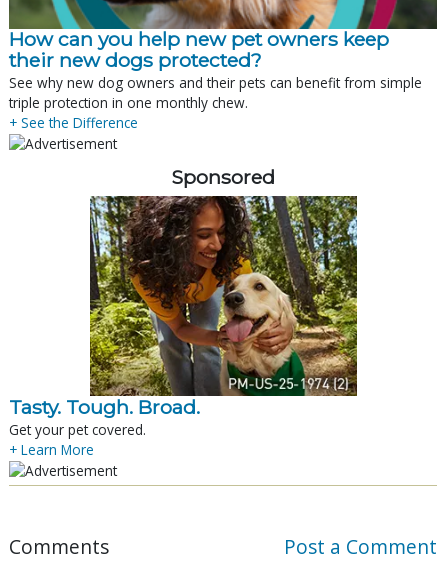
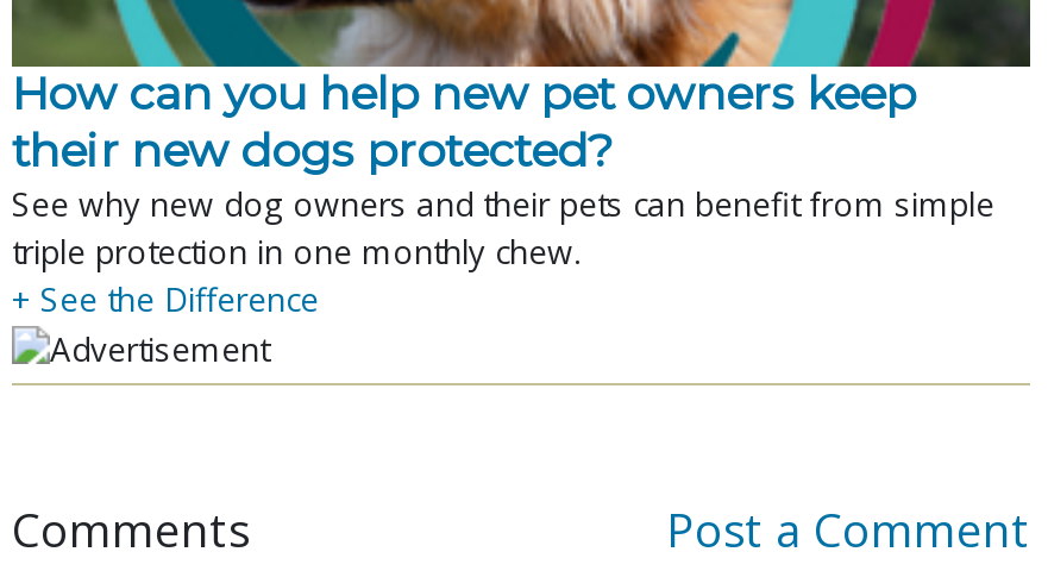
[171,165,275,189] Sponsored -> none
[9,195,358,459] [image] | Tasty. Tough. Broad. | Get your pet covered. | + Learn More -> none

